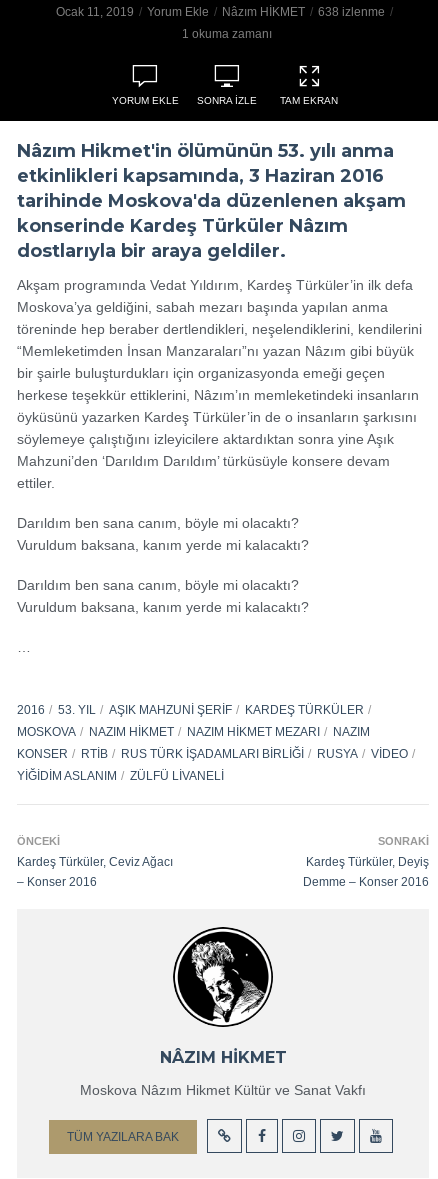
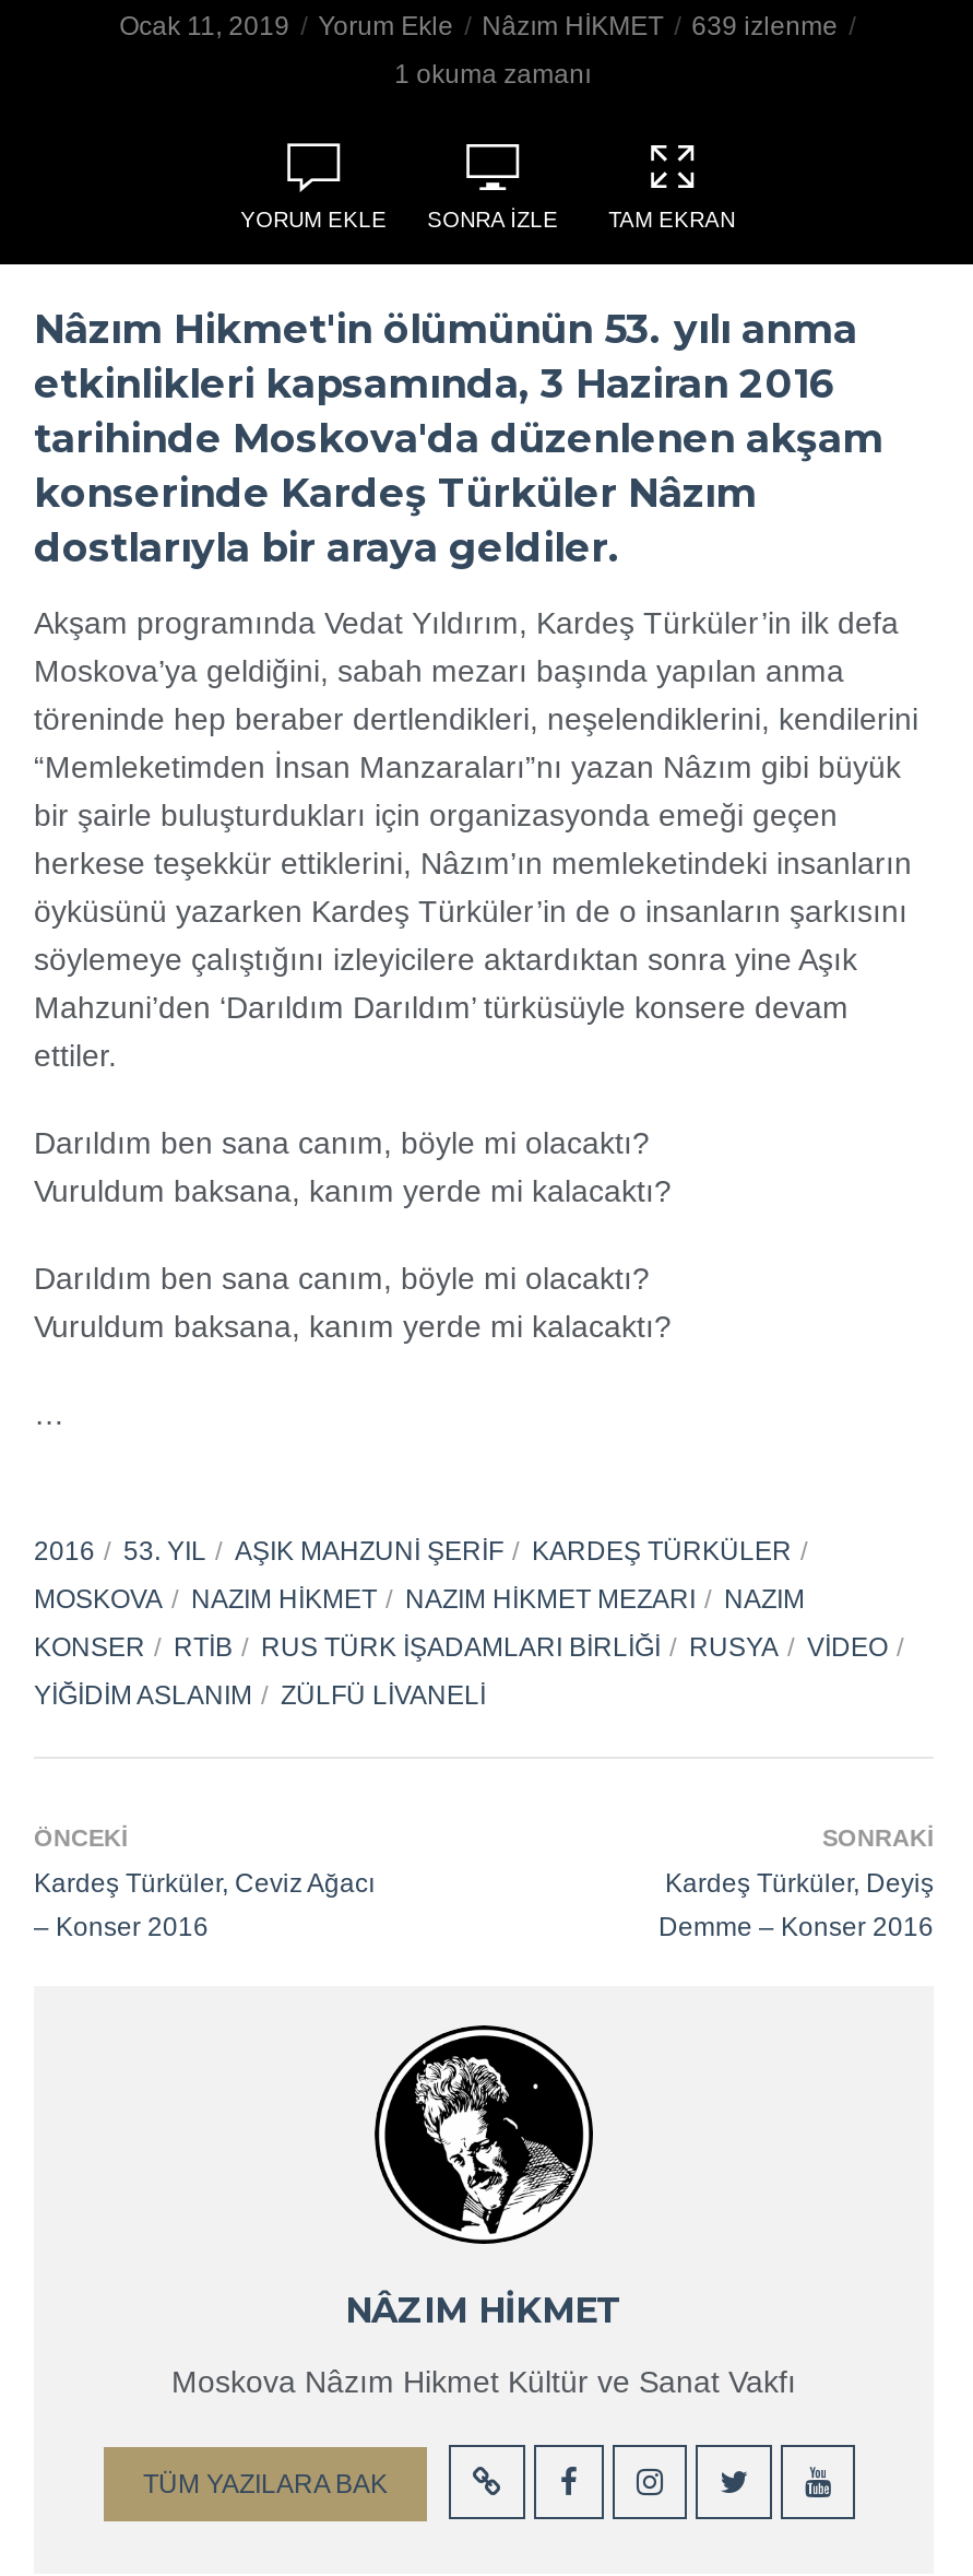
[56,5,385,19] Ocak 11, 2019 Yorum Ekle Nâzım HİKMET 638 izlenme -> [119,11,838,42] Ocak 11, 2019 Yorum Ekle Nâzım HİKMET 639 izlenme

